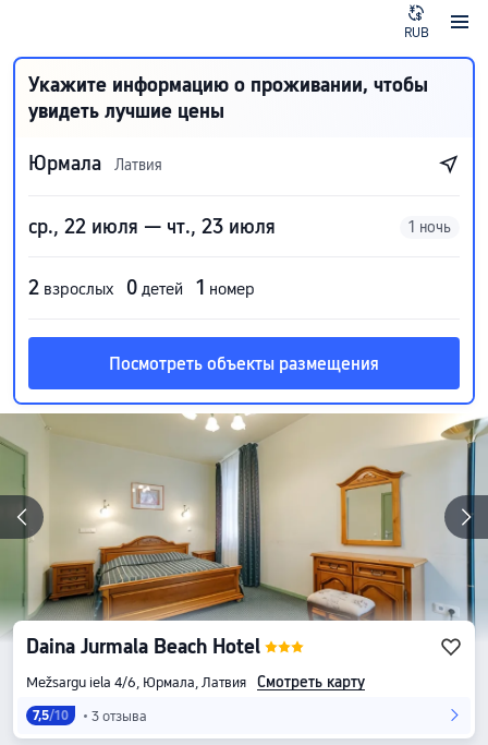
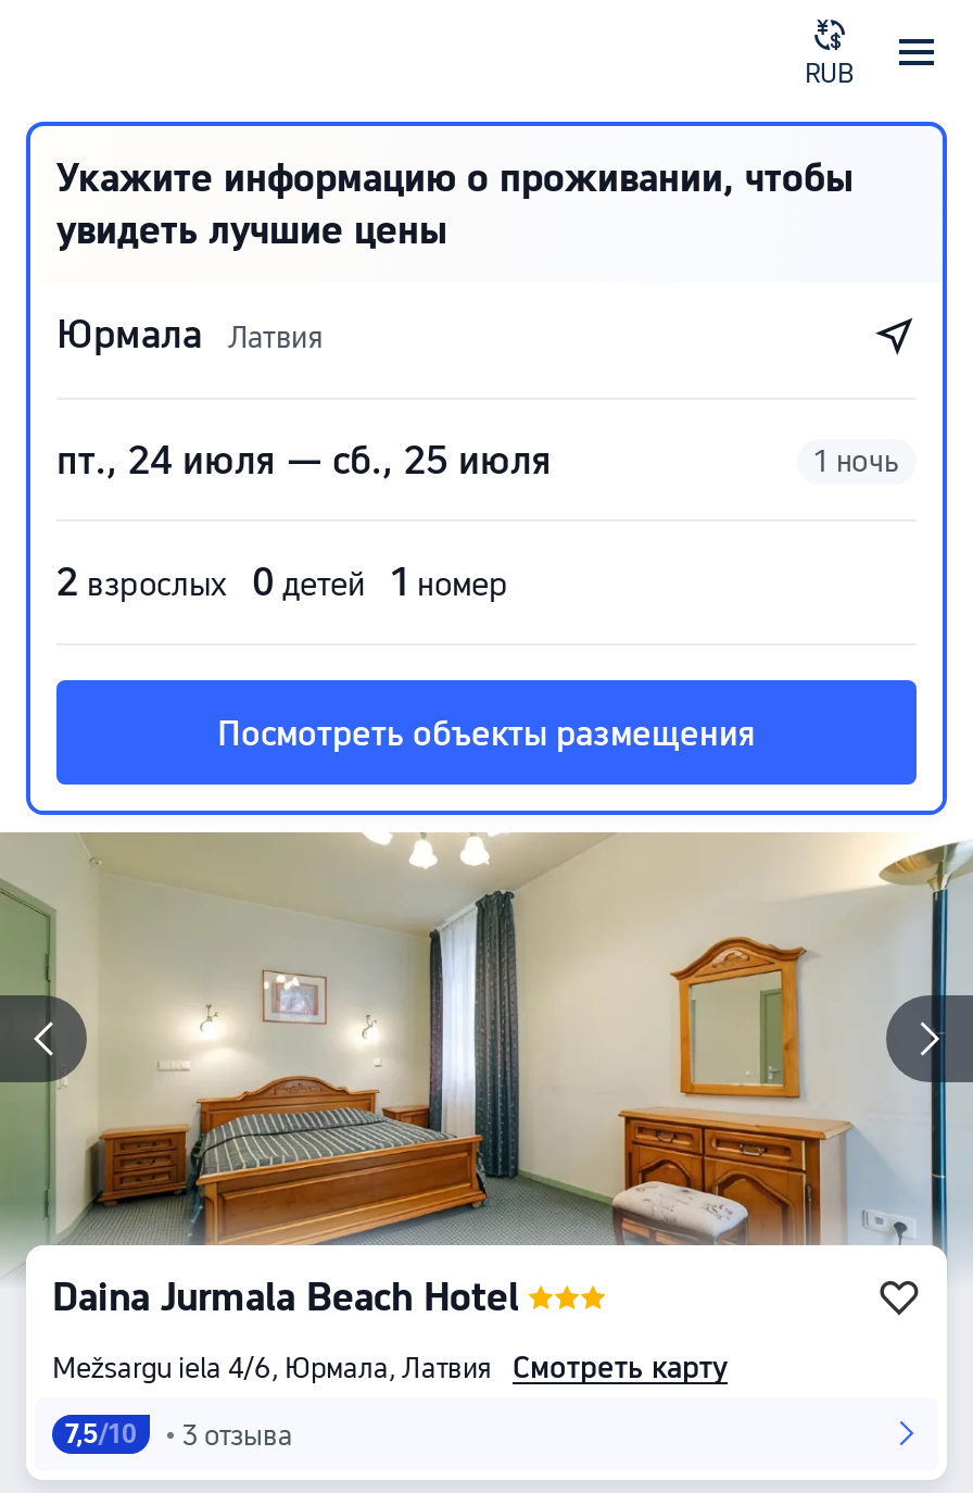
[28,215,276,238] ср., 22 июля — чт., 23 июля -> [56,437,552,482] пт., 24 июля — сб., 25 июля

